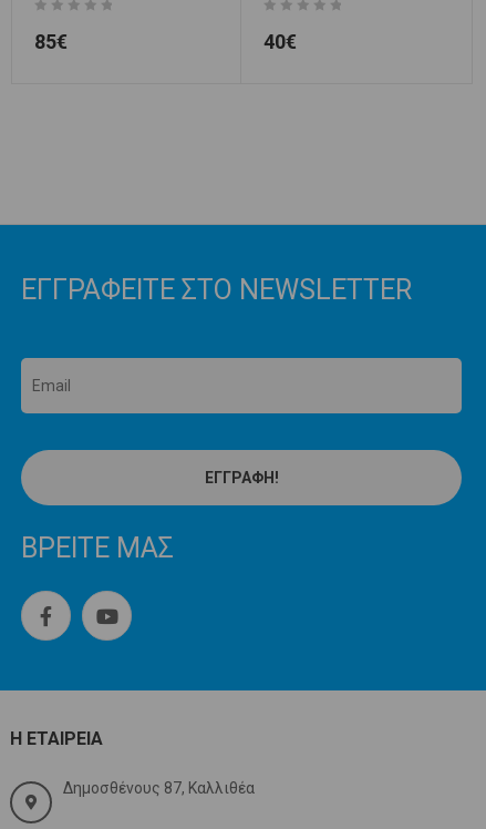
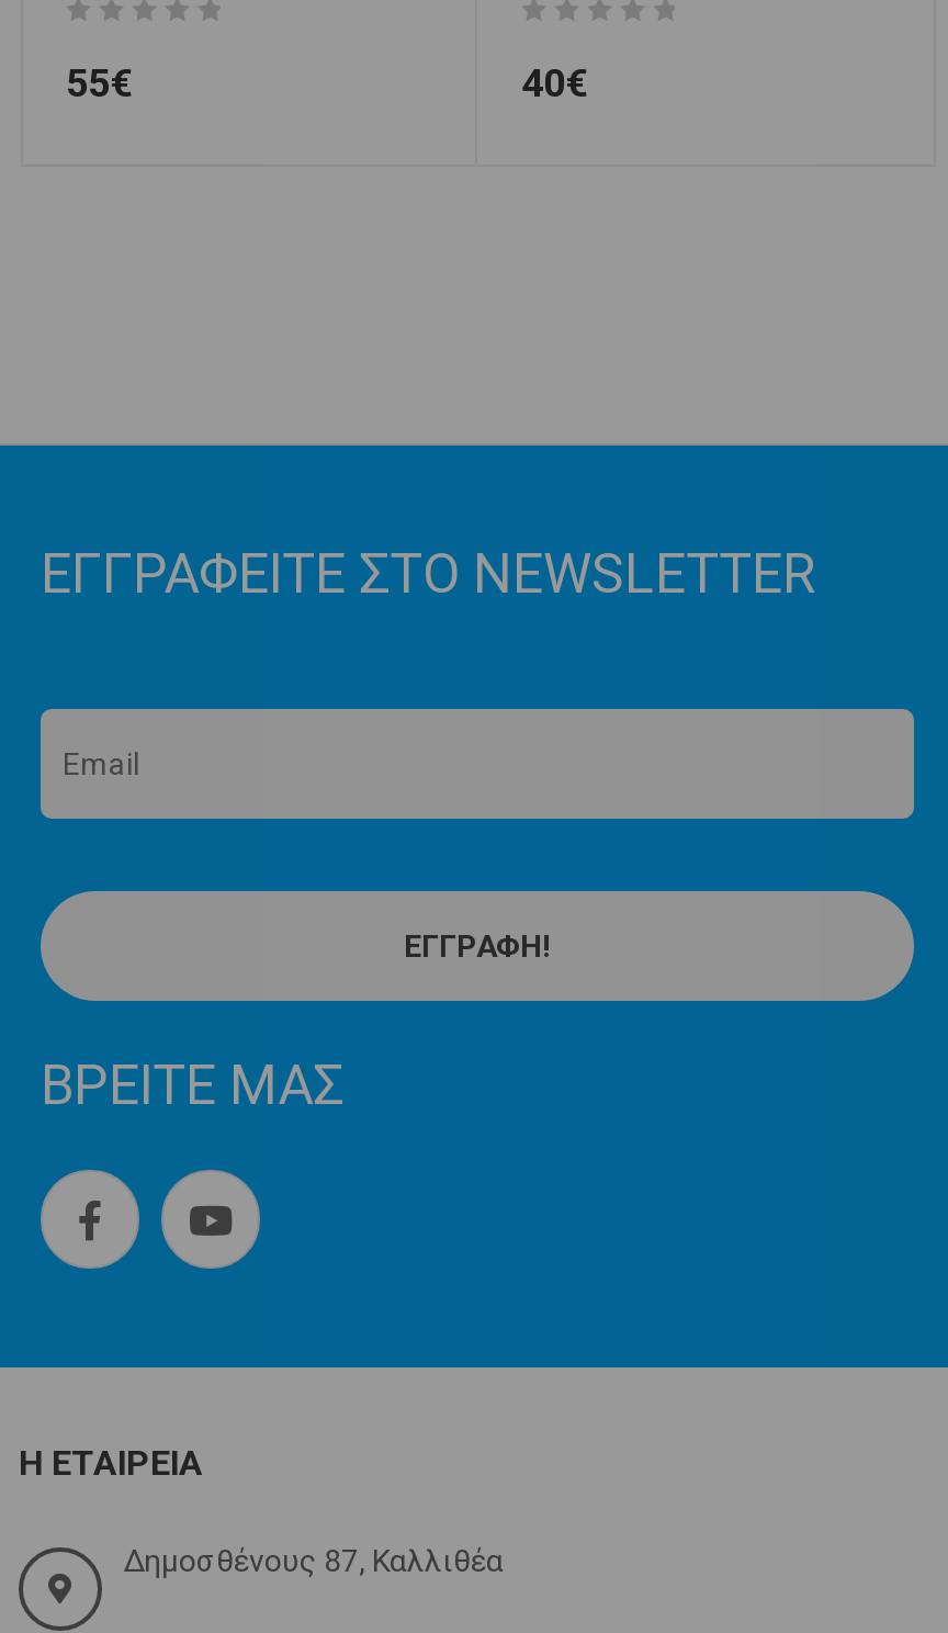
[34,30,67,53] 85€ -> [66,59,132,105] 55€

